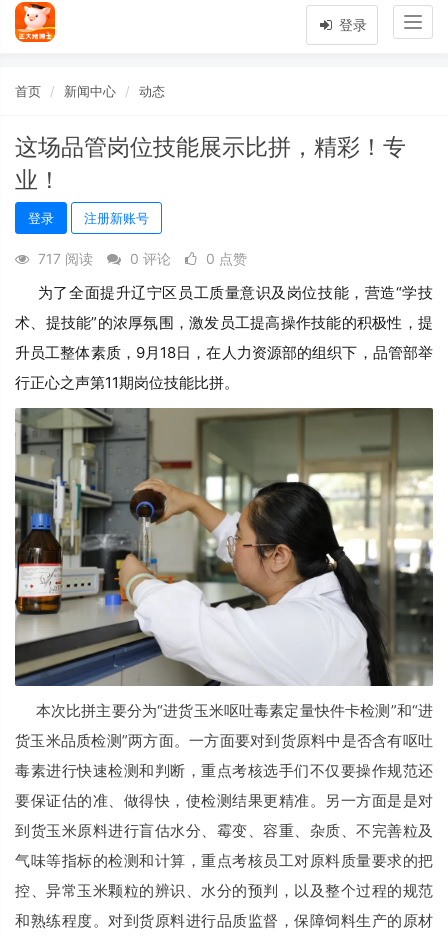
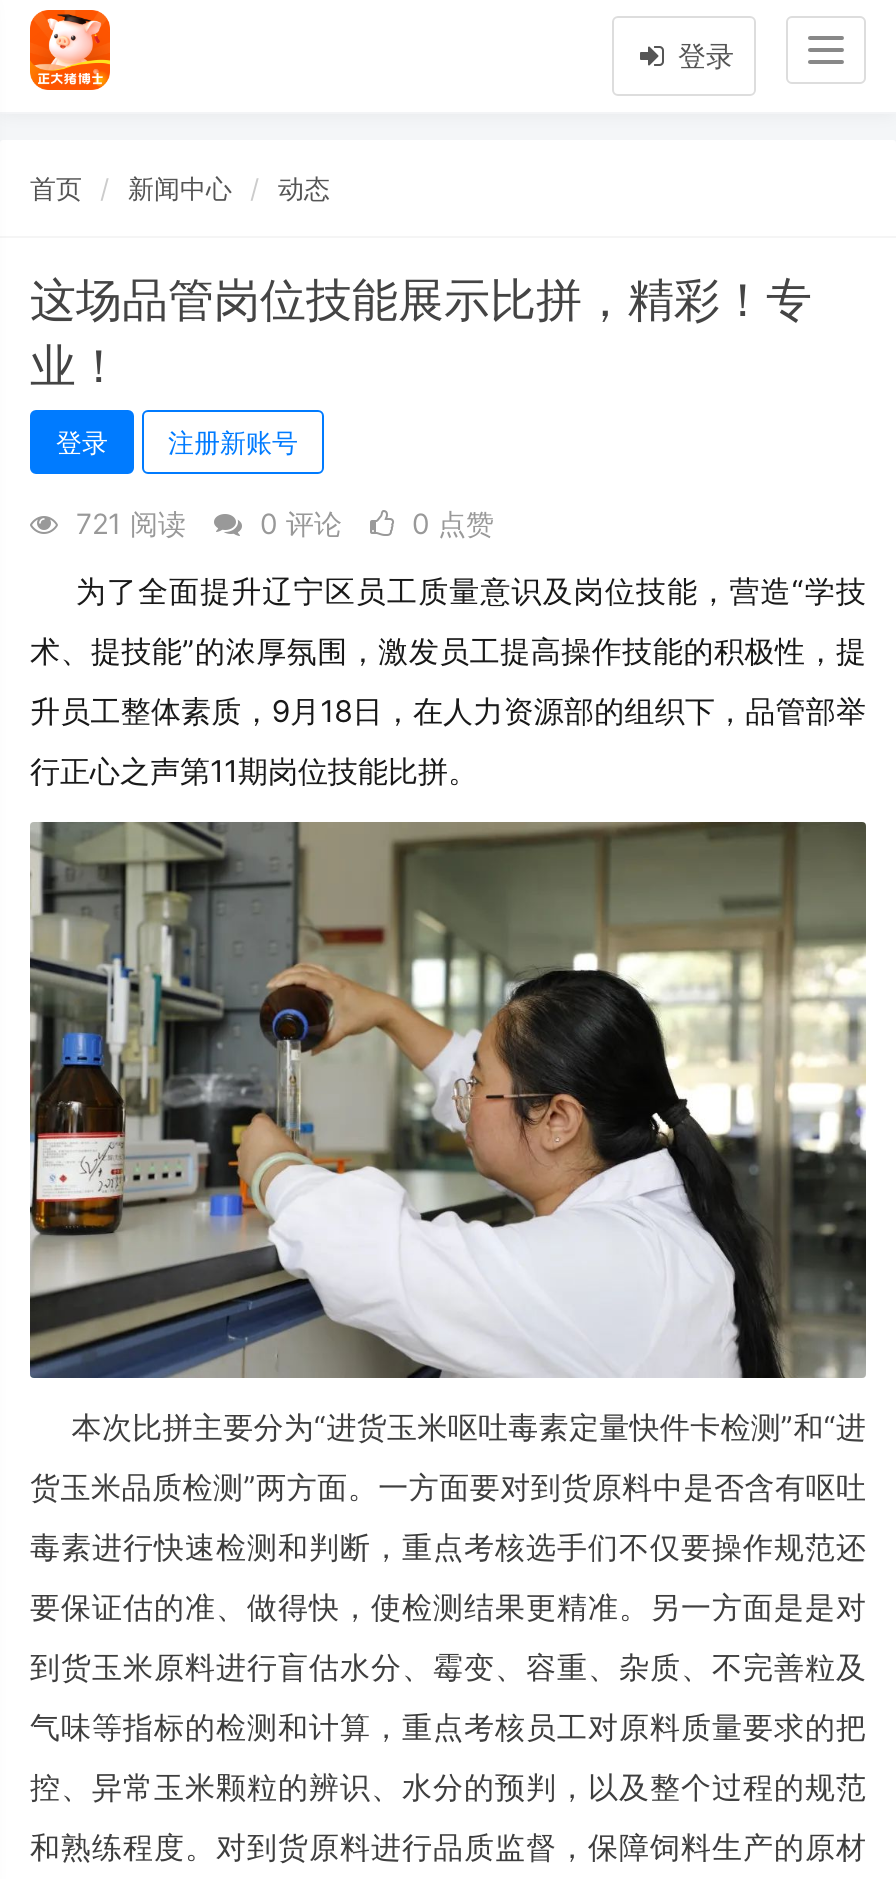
[34,250,247,267] 717 阅读 0 评论 0 点赞 -> [68,506,494,540] 721 阅读 0 评论 0 点赞

